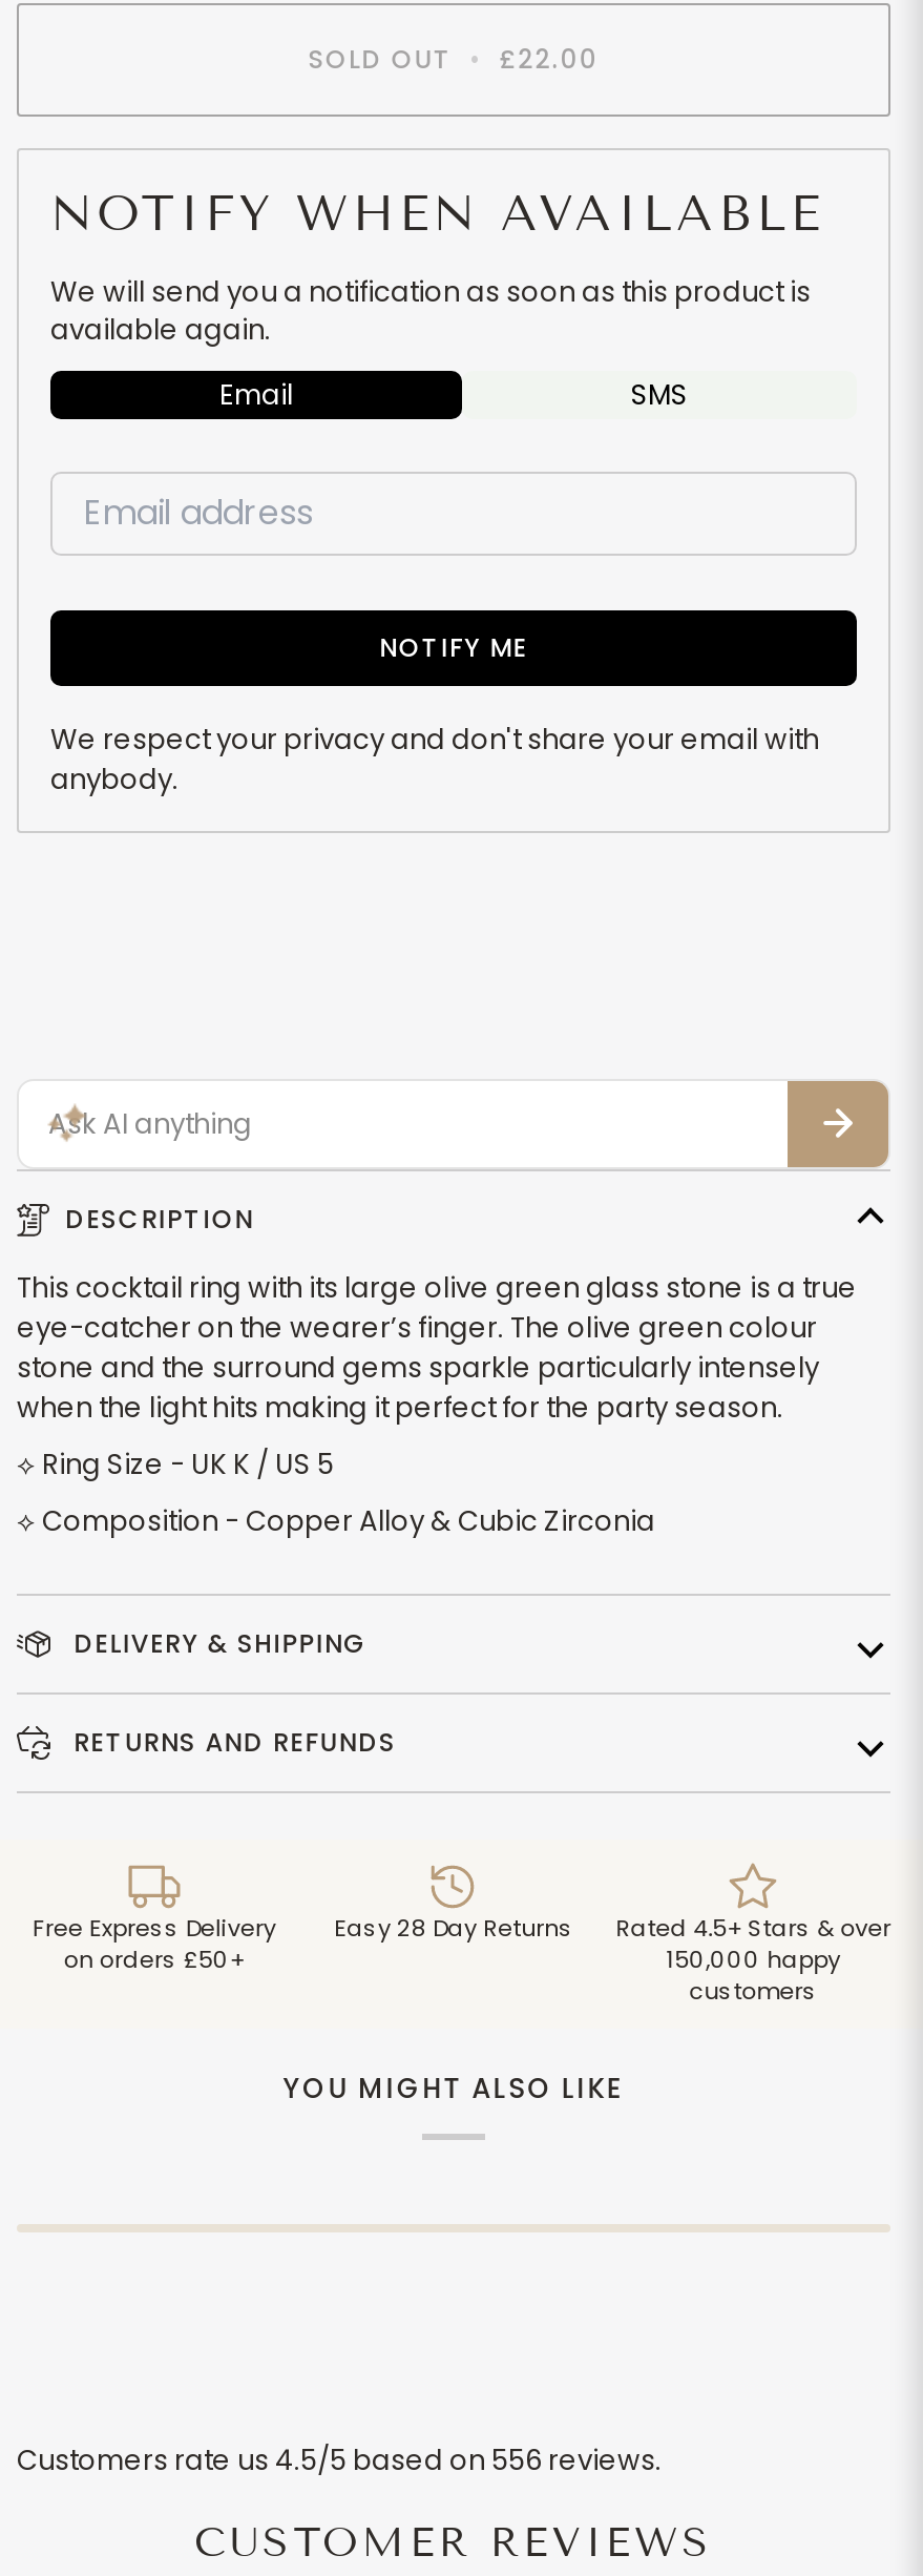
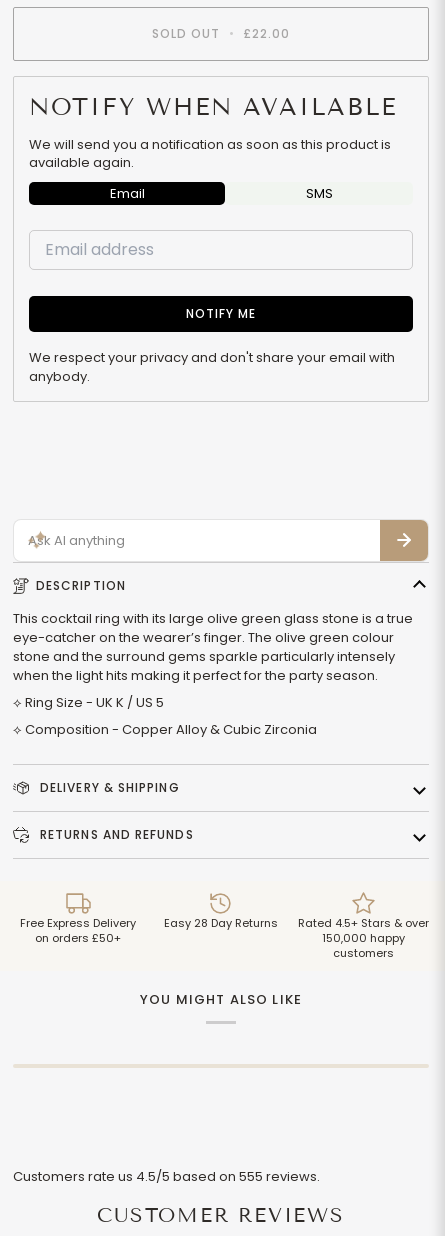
[17,2439,662,2479] Customers rate us 4.5/5 based on 556 reviews. -> [13,1166,320,1185] Customers rate us 4.5/5 based on 555 reviews.

